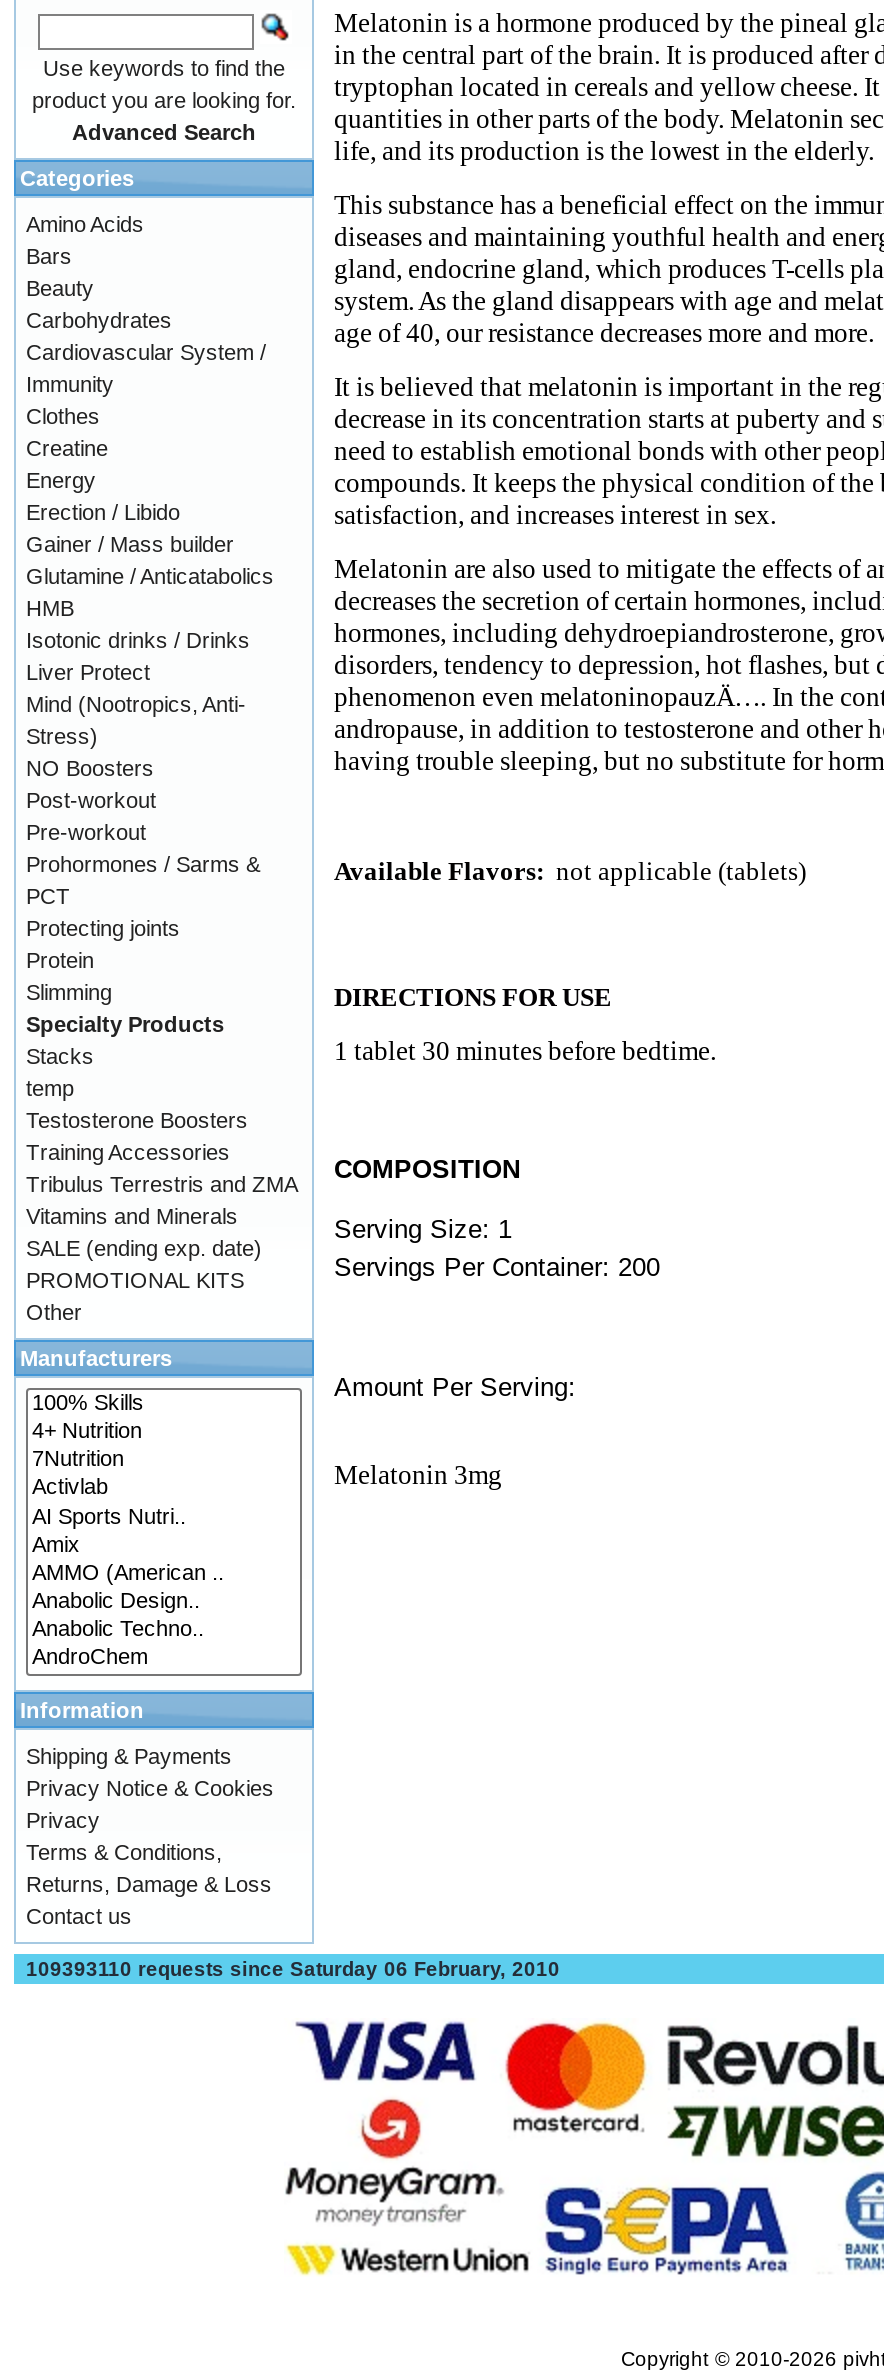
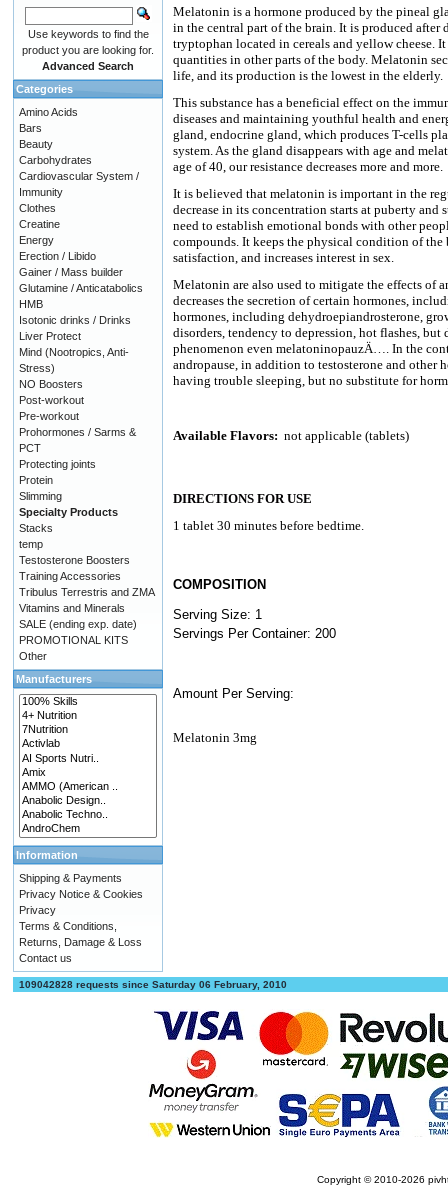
[14,1957,572,1979] 109393110 requests since Saturday 06 February, 2010 -> [13,979,293,990] 109042828 requests since Saturday 06 February, 2010

